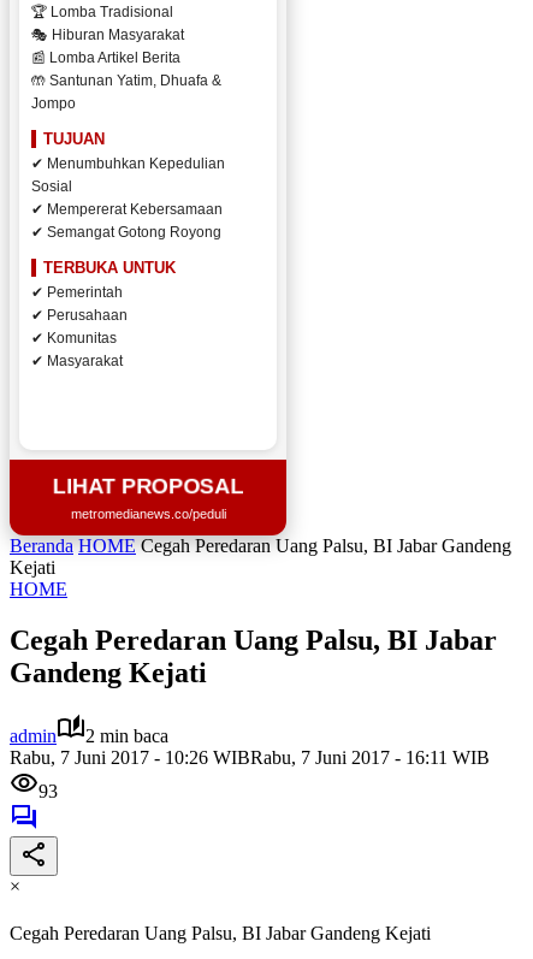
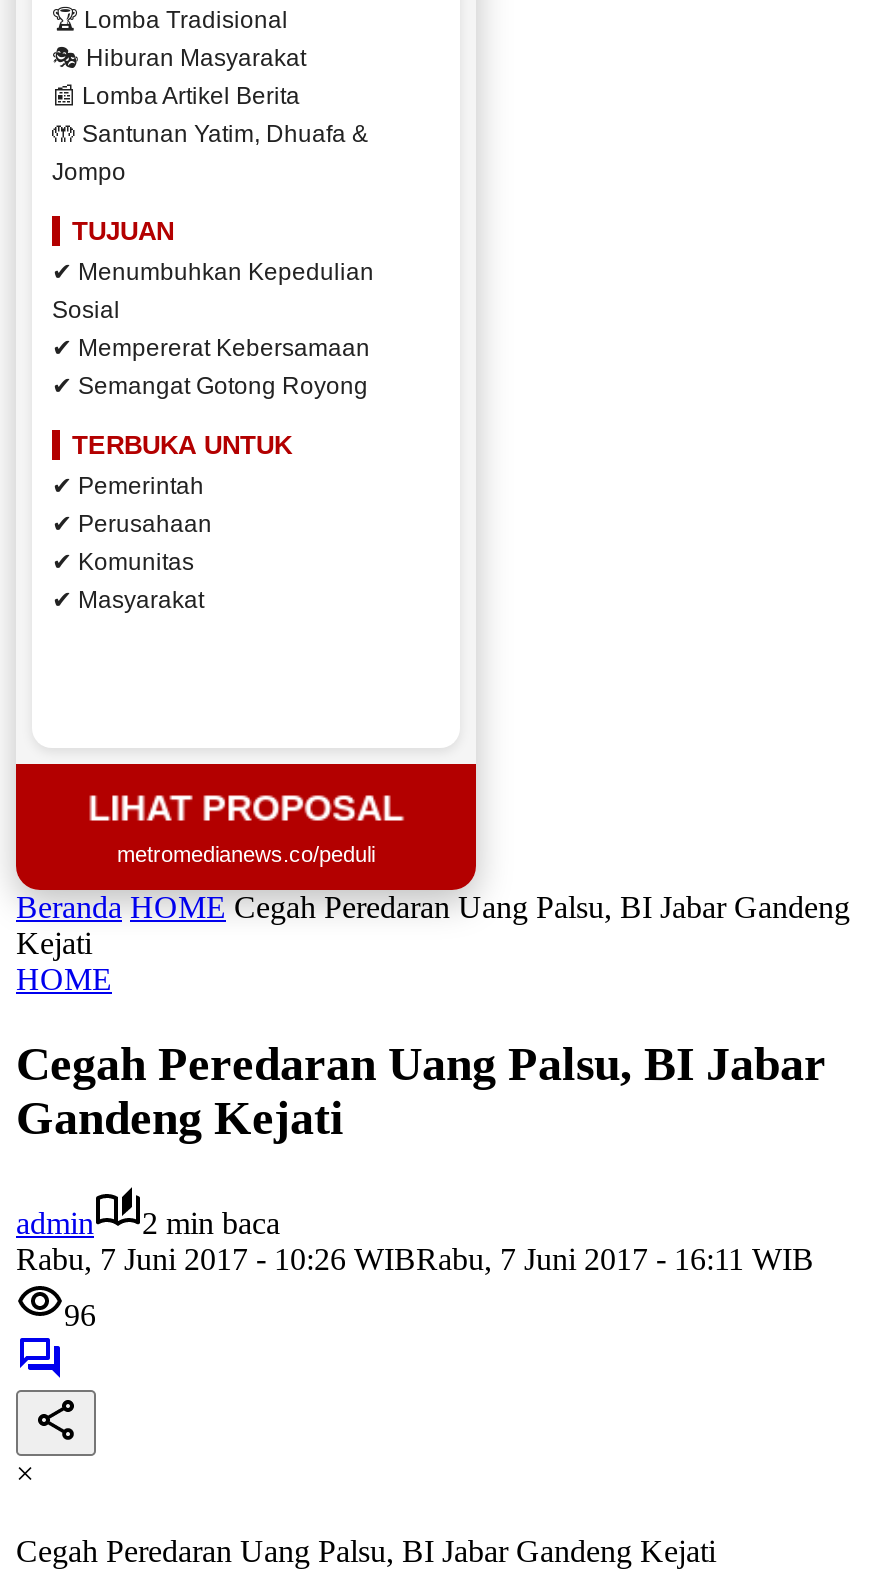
[39,781,58,801] 93 -> [64,1298,96,1332] 96

